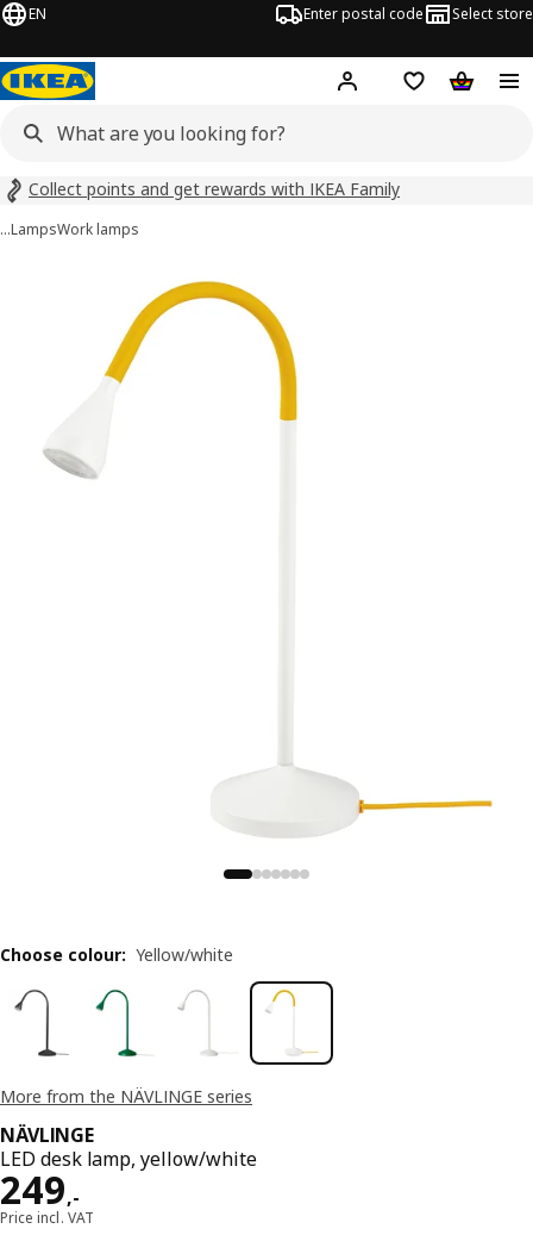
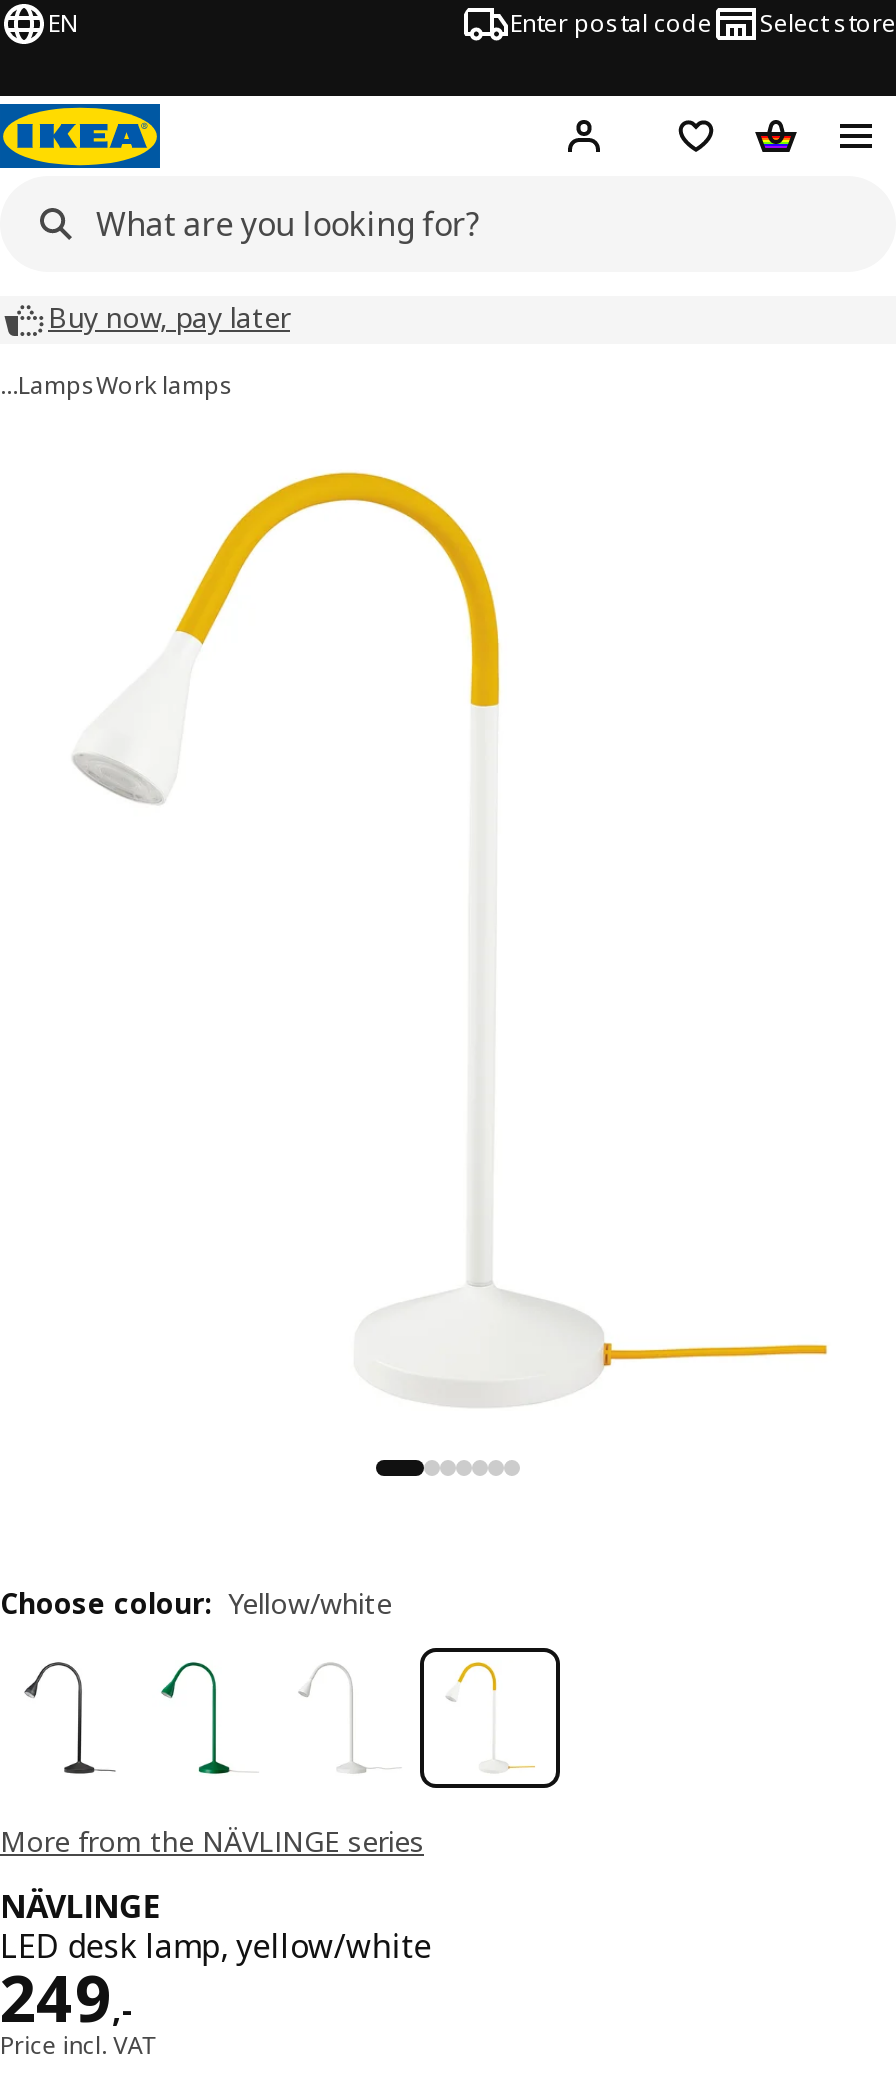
[29,177,400,200] Collect points and get rewards with IKEA Family -> [48,298,290,336] Buy now, pay later

